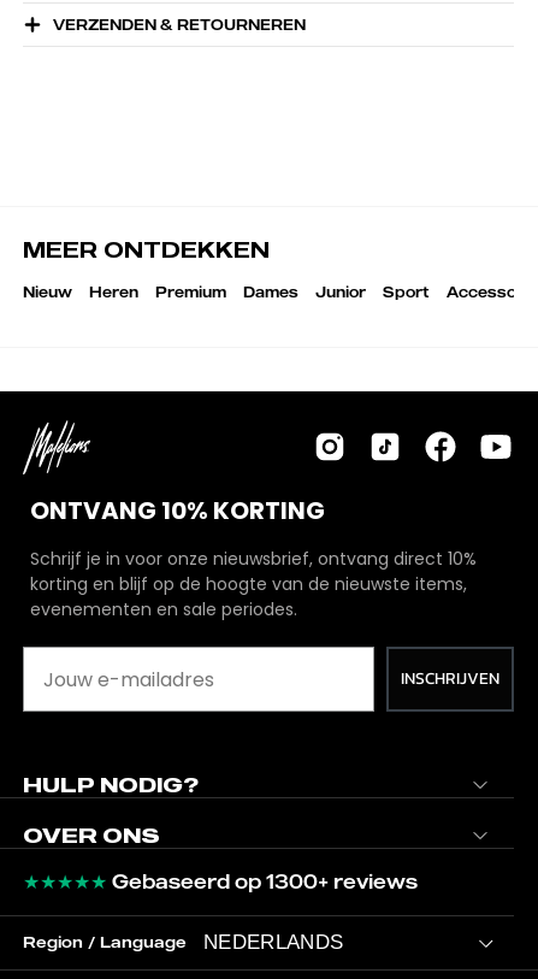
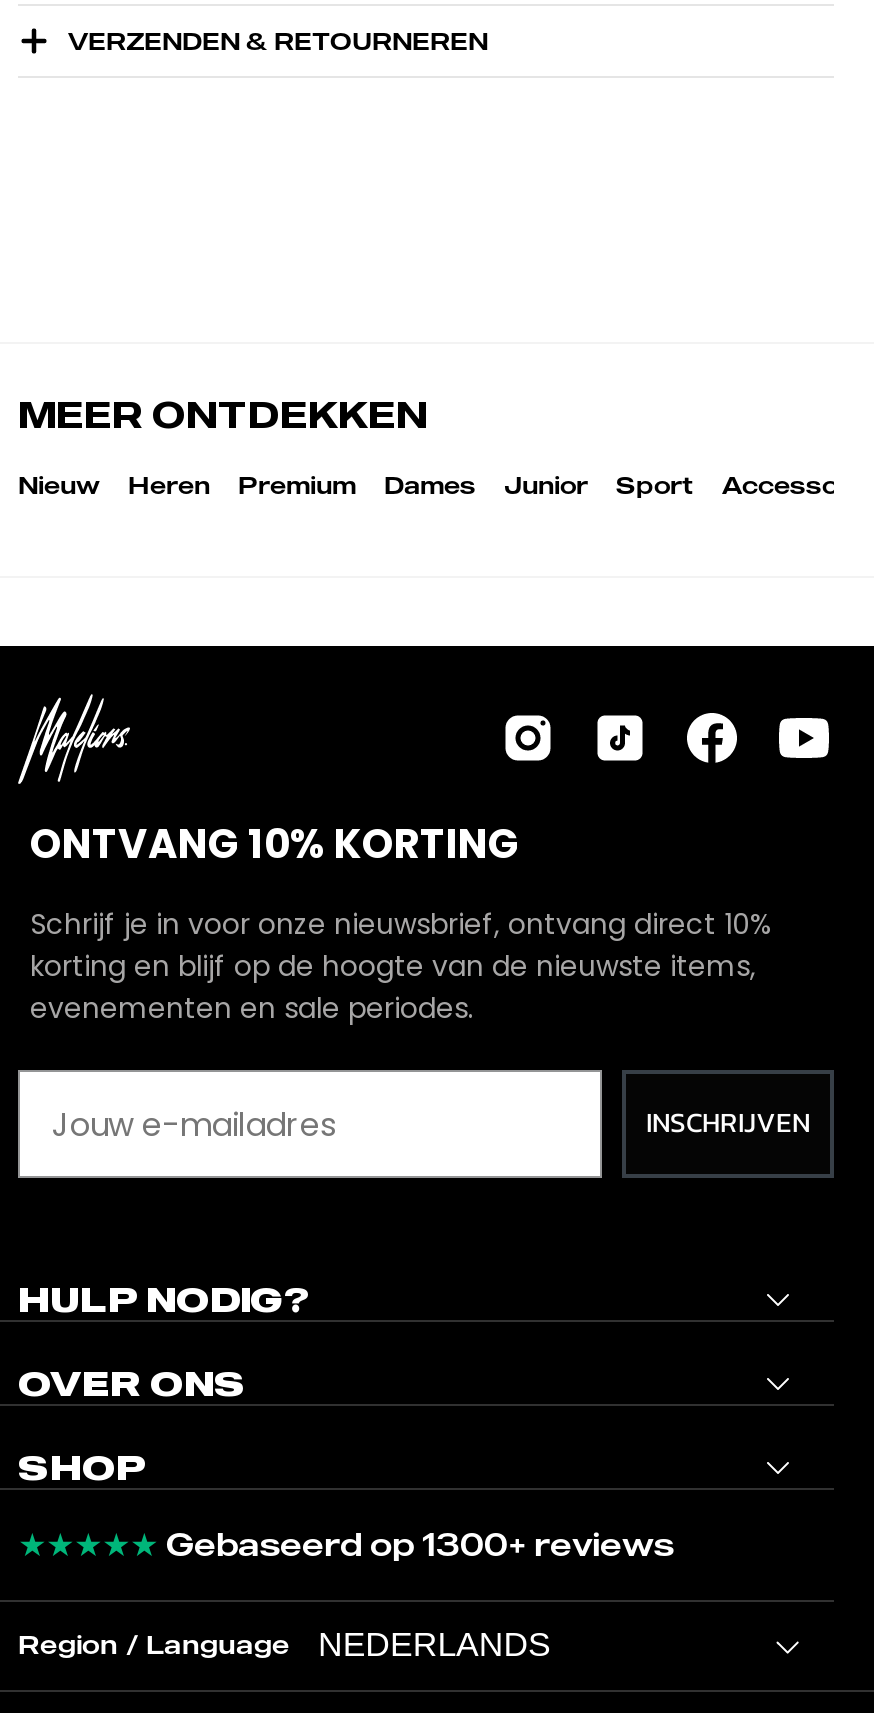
none -> [18,1445,146,1487] SHOP

